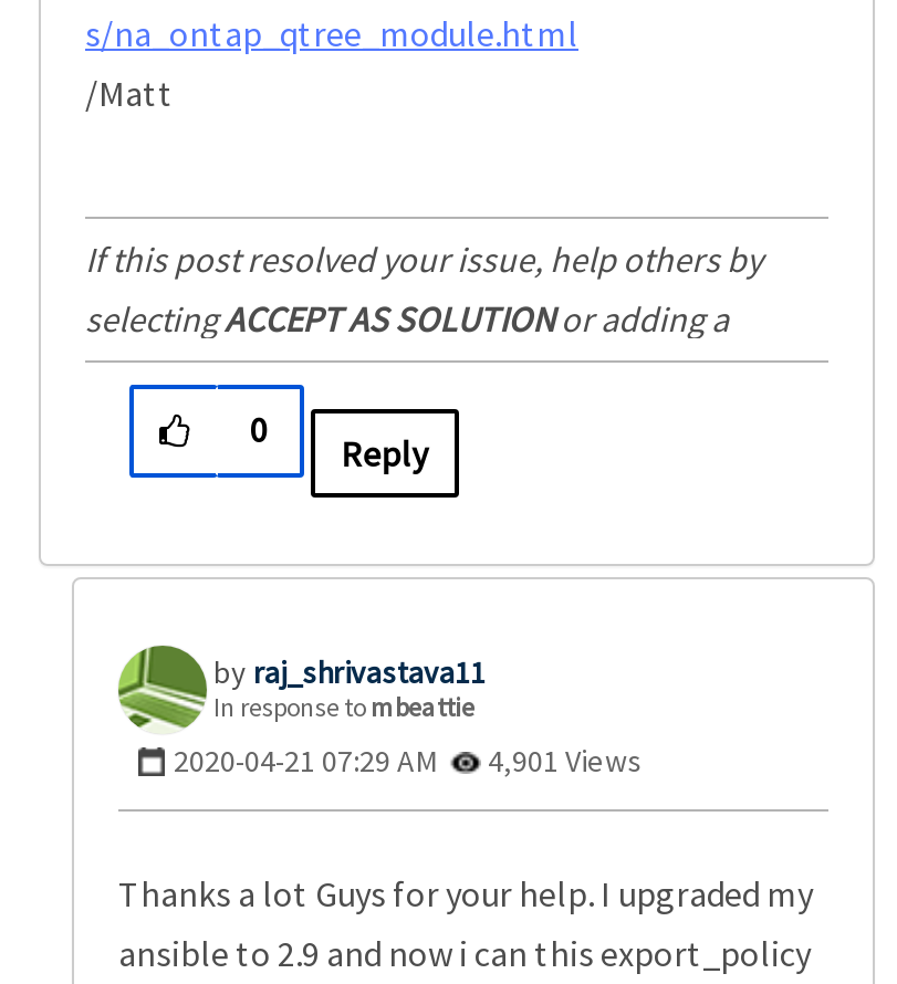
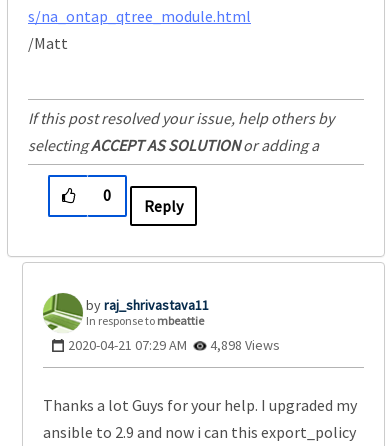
[174,740,643,780] 2020-04-21 07:29 AM 4,901 Views -> [68,336,280,354] 2020-04-21 07:29 AM 4,898 Views

